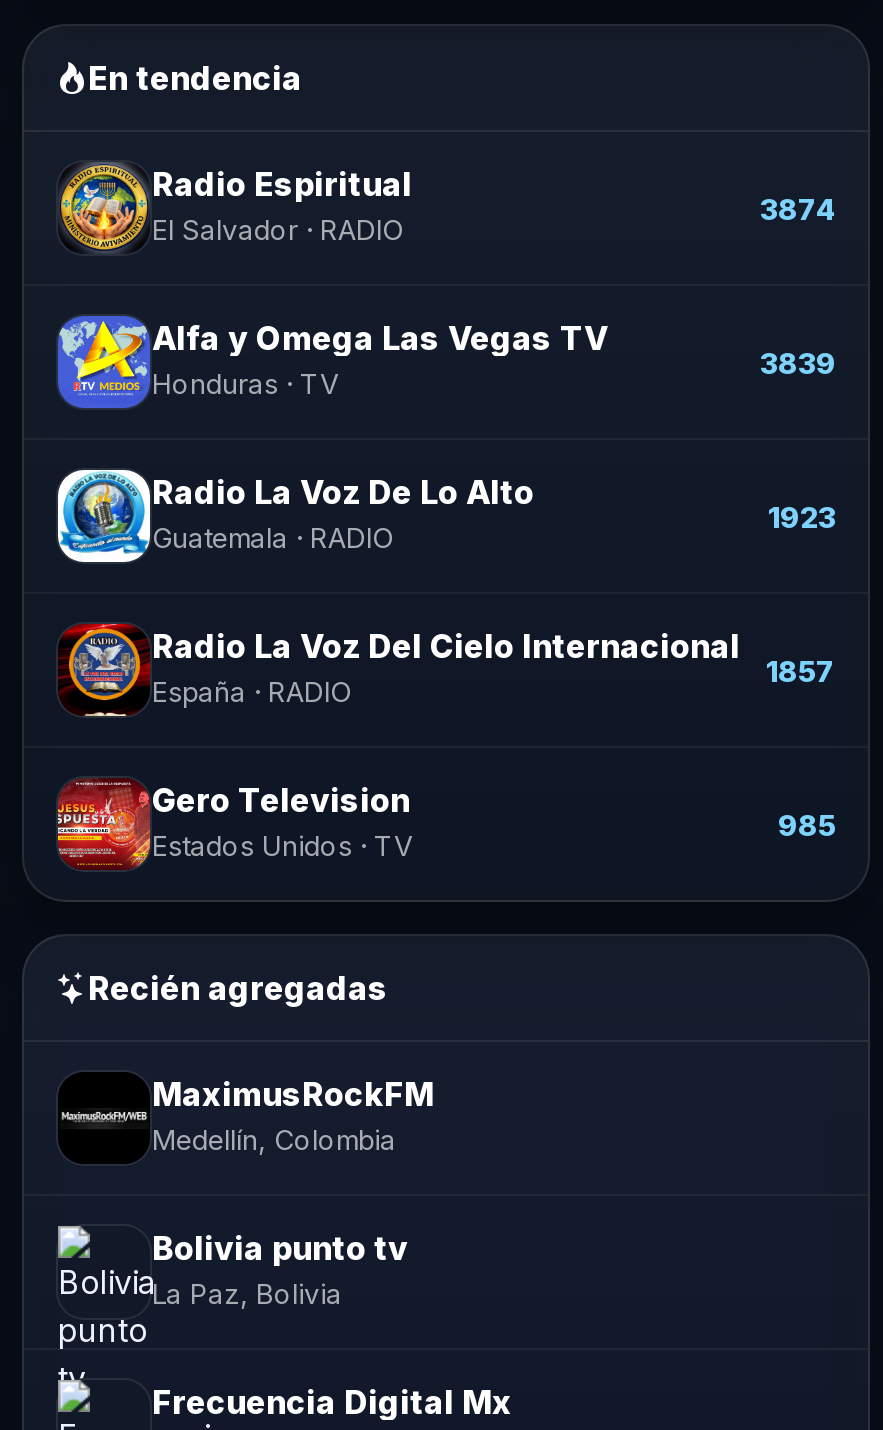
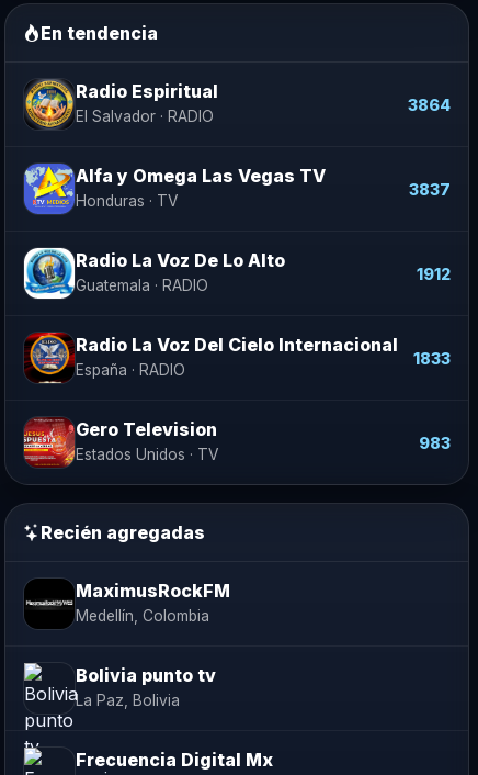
[760,191,836,225] 3874 -> [408,95,451,114] 3864
[760,345,836,379] 3839 -> [409,180,451,198] 3837
[768,499,836,533] 1923 -> [417,264,451,283] 1912
[766,653,836,687] 1857 -> [413,349,451,367] 1833
[778,807,836,841] 985 -> [419,433,451,452] 983

